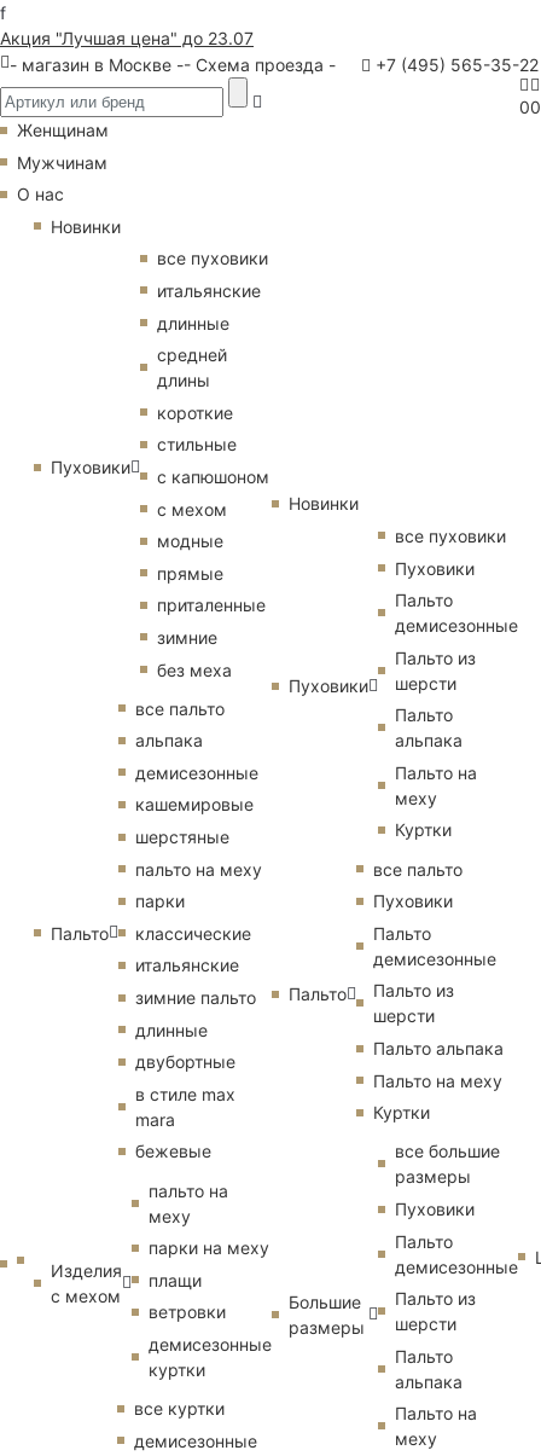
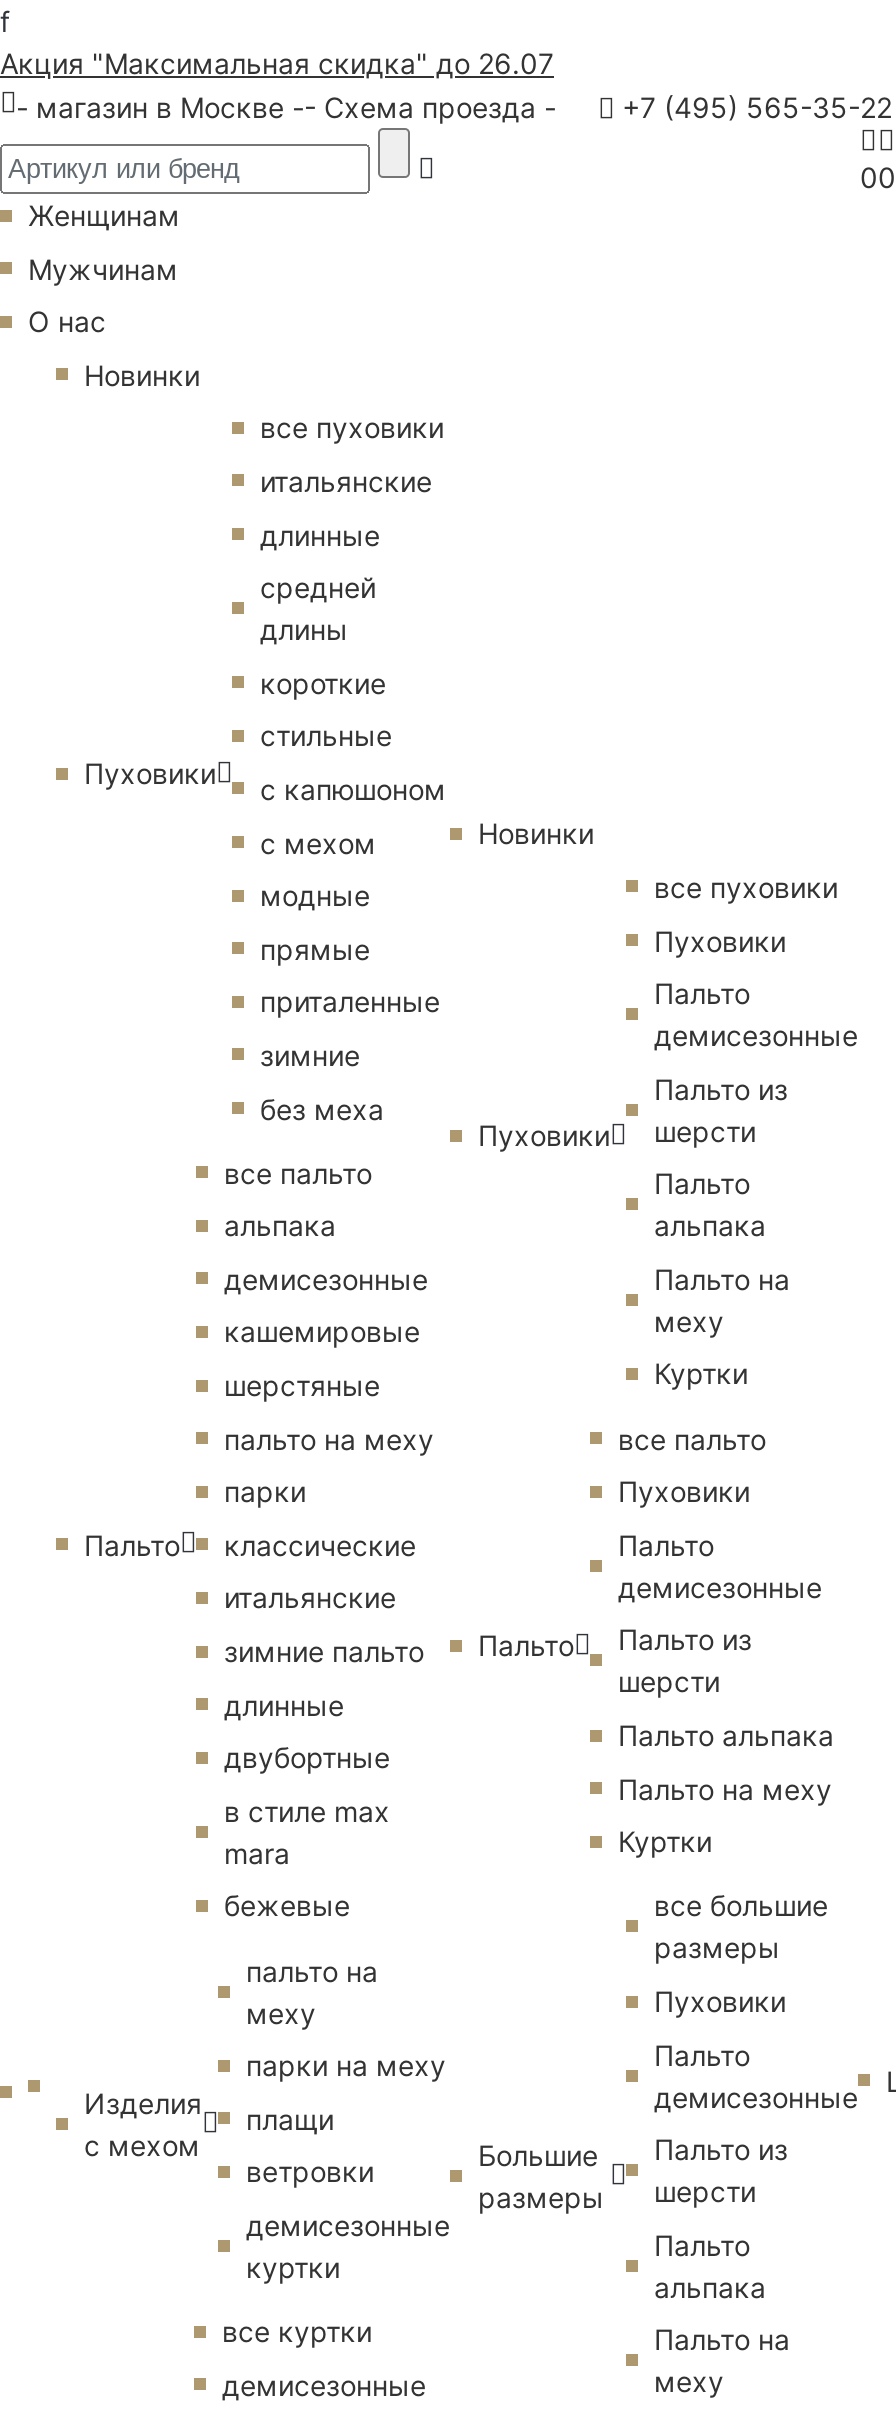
[0,28,254,48] Акция "Лучшая цена" до 23.07 -> [0,46,554,80] Акция "Максимальная скидка" до 26.07

